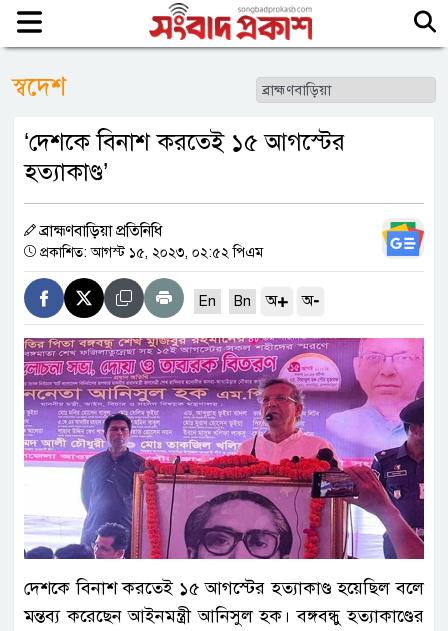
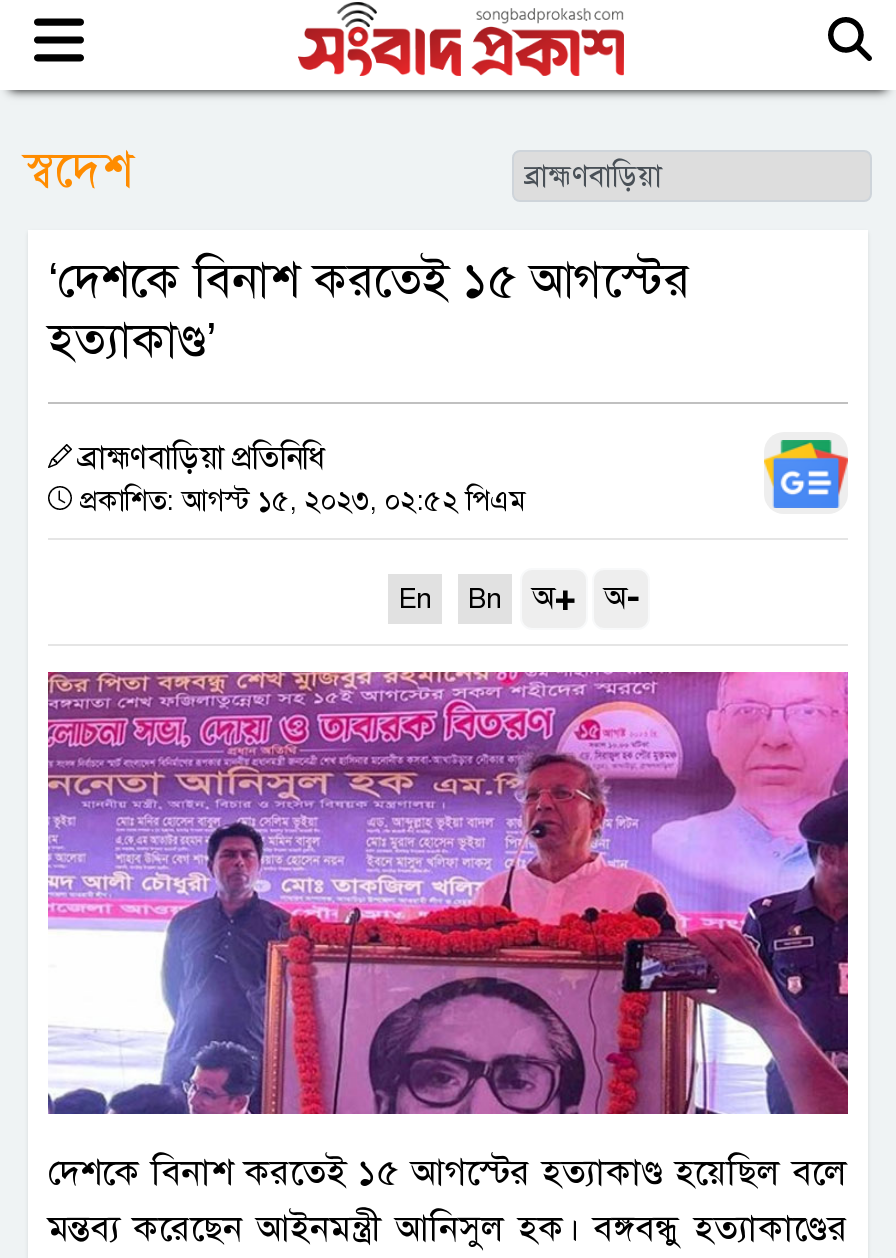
[23,277,185,319] [image] -> none

